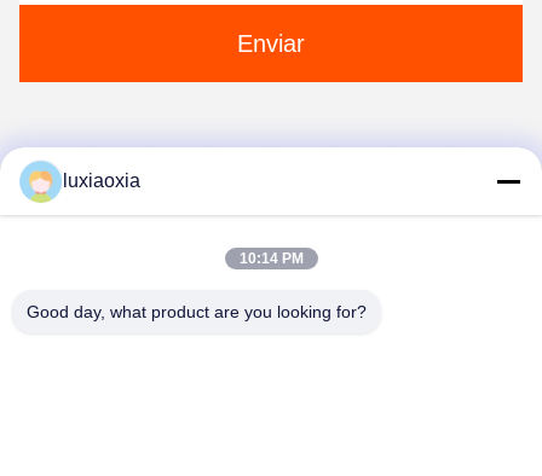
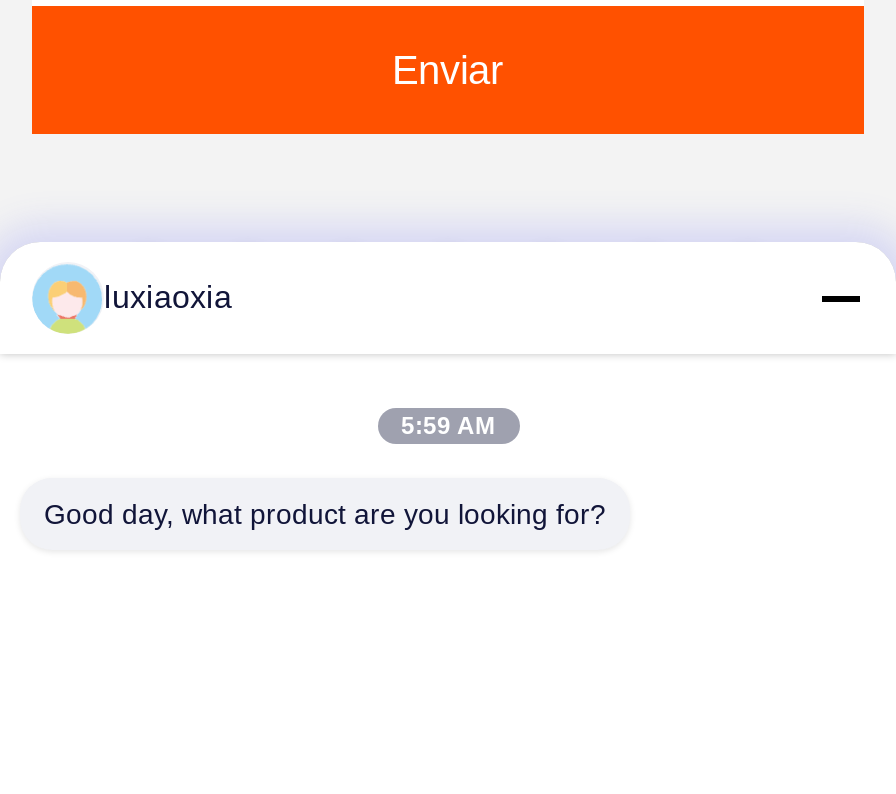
[239,250,303,267] 10:14 PM -> [401,412,495,440] 5:59 AM

